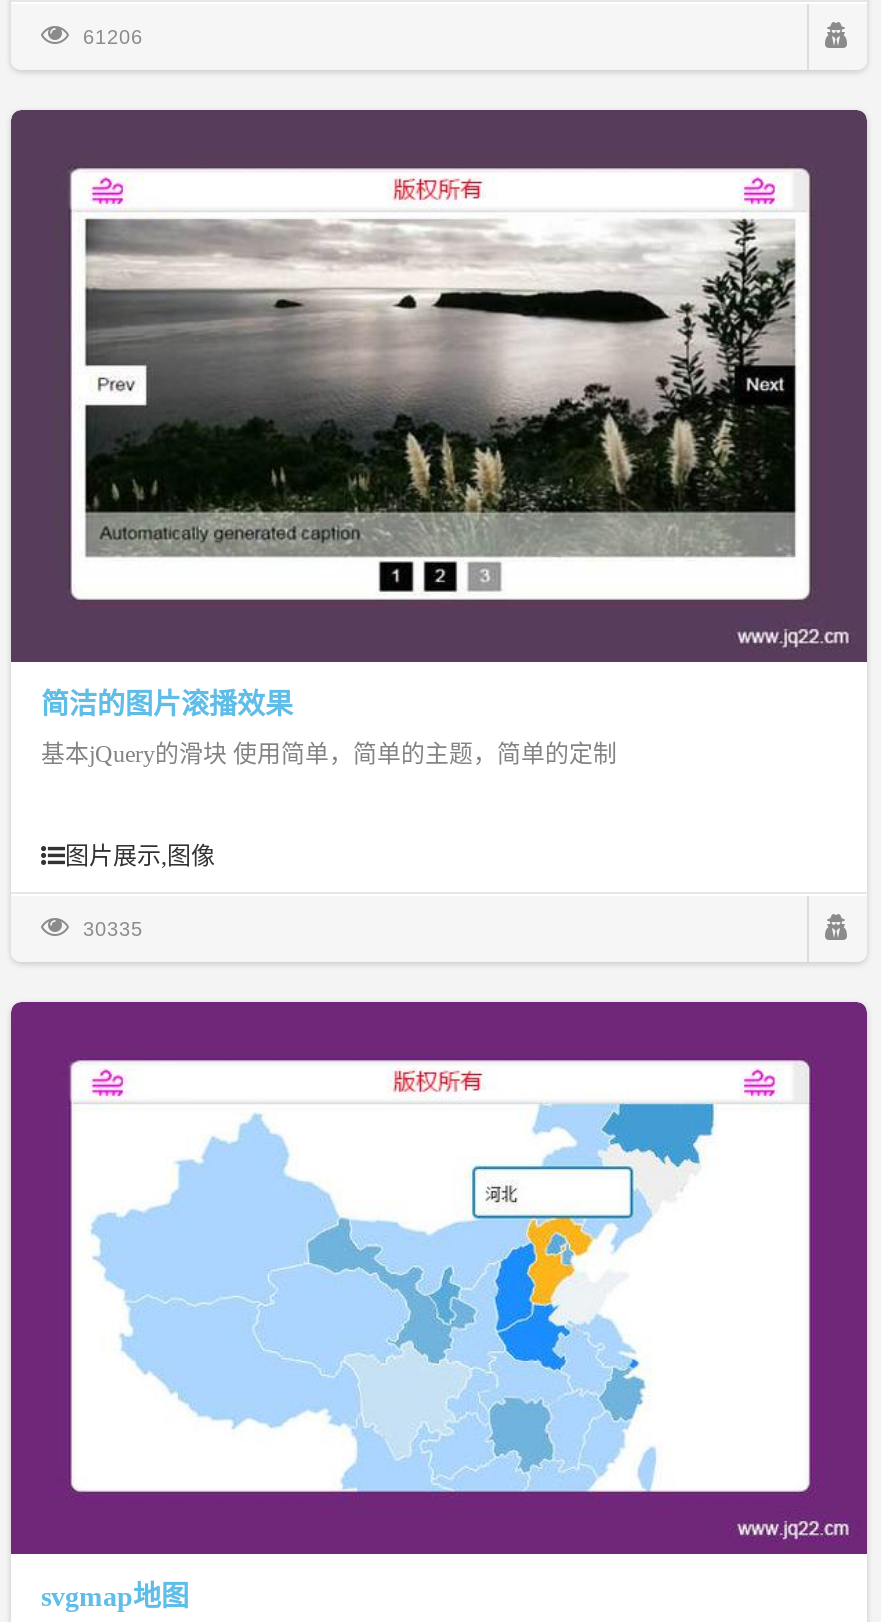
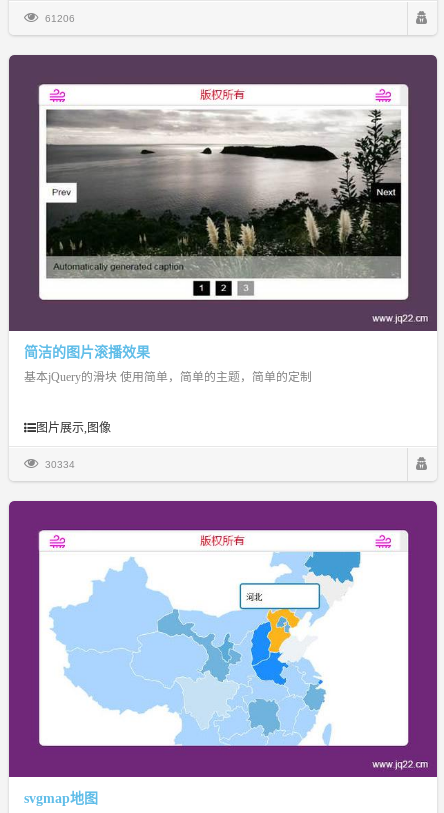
[77,918,143,940] 30335 -> [42,459,75,470] 30334

